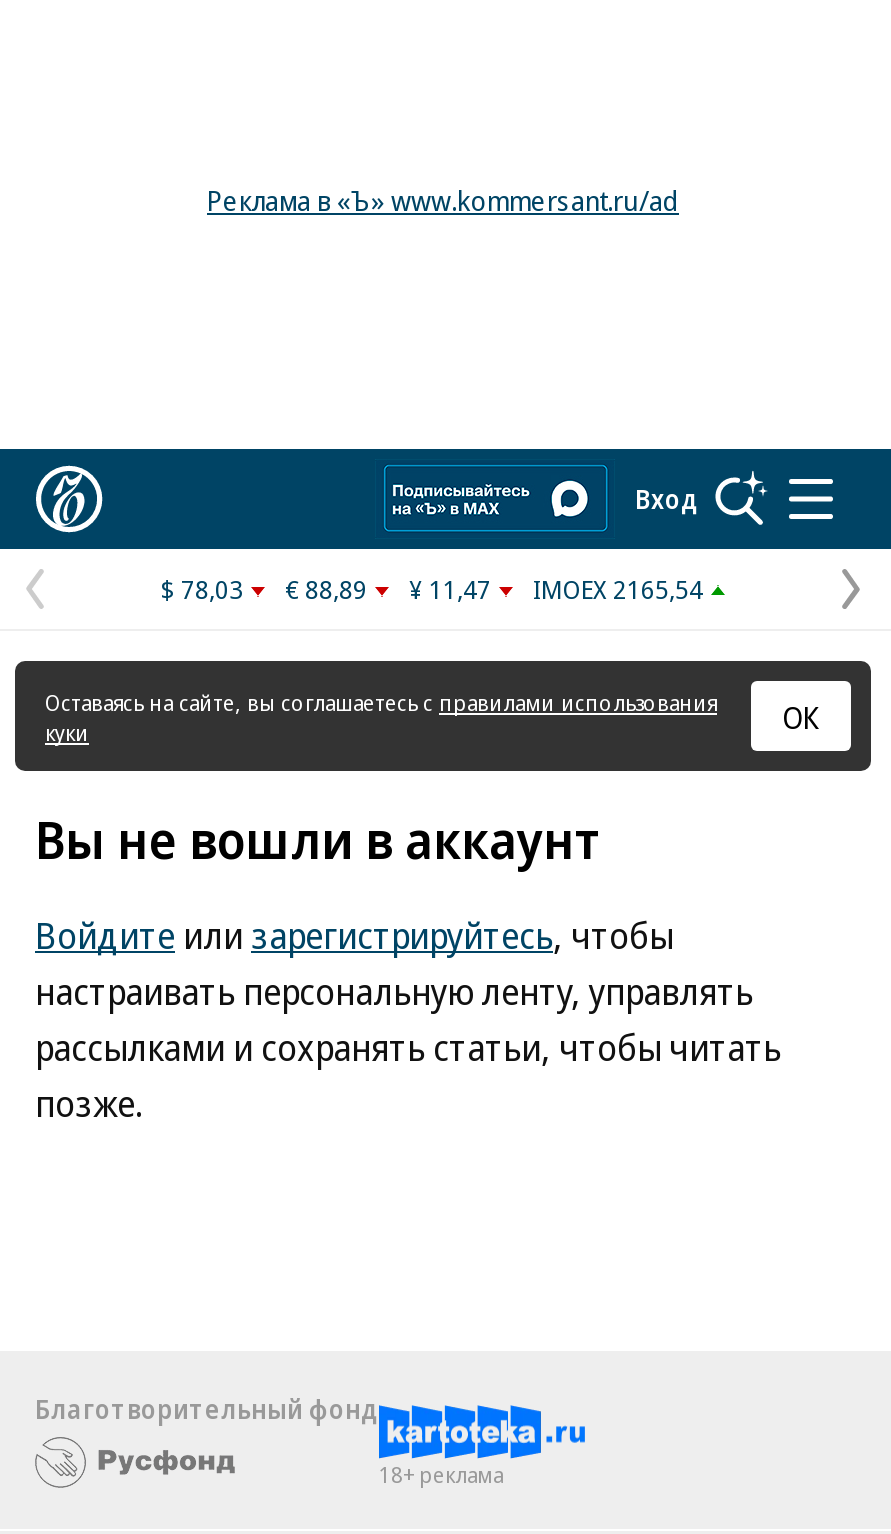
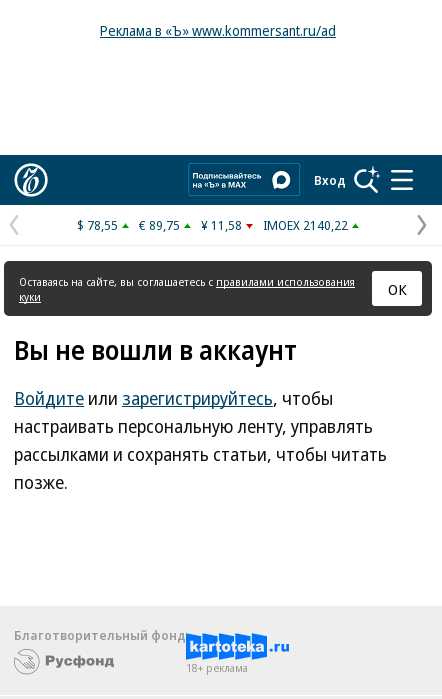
[161,571,243,607] $ 78,03 -> [77,216,118,234] $ 78,55
[285,571,367,607] € 88,89 -> [139,216,180,234] € 89,75
[409,571,491,607] ¥ 11,47 -> [201,216,242,234] ¥ 11,58
[533,571,703,607] IMOEX 2165,54 -> [263,216,348,234] IMOEX 2140,22

